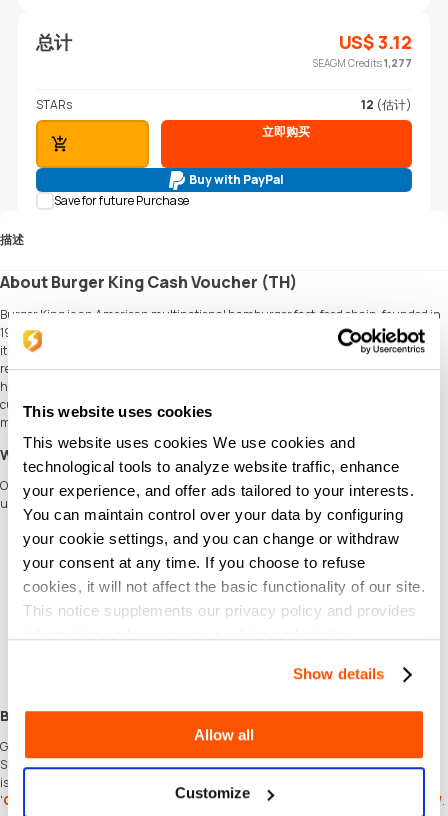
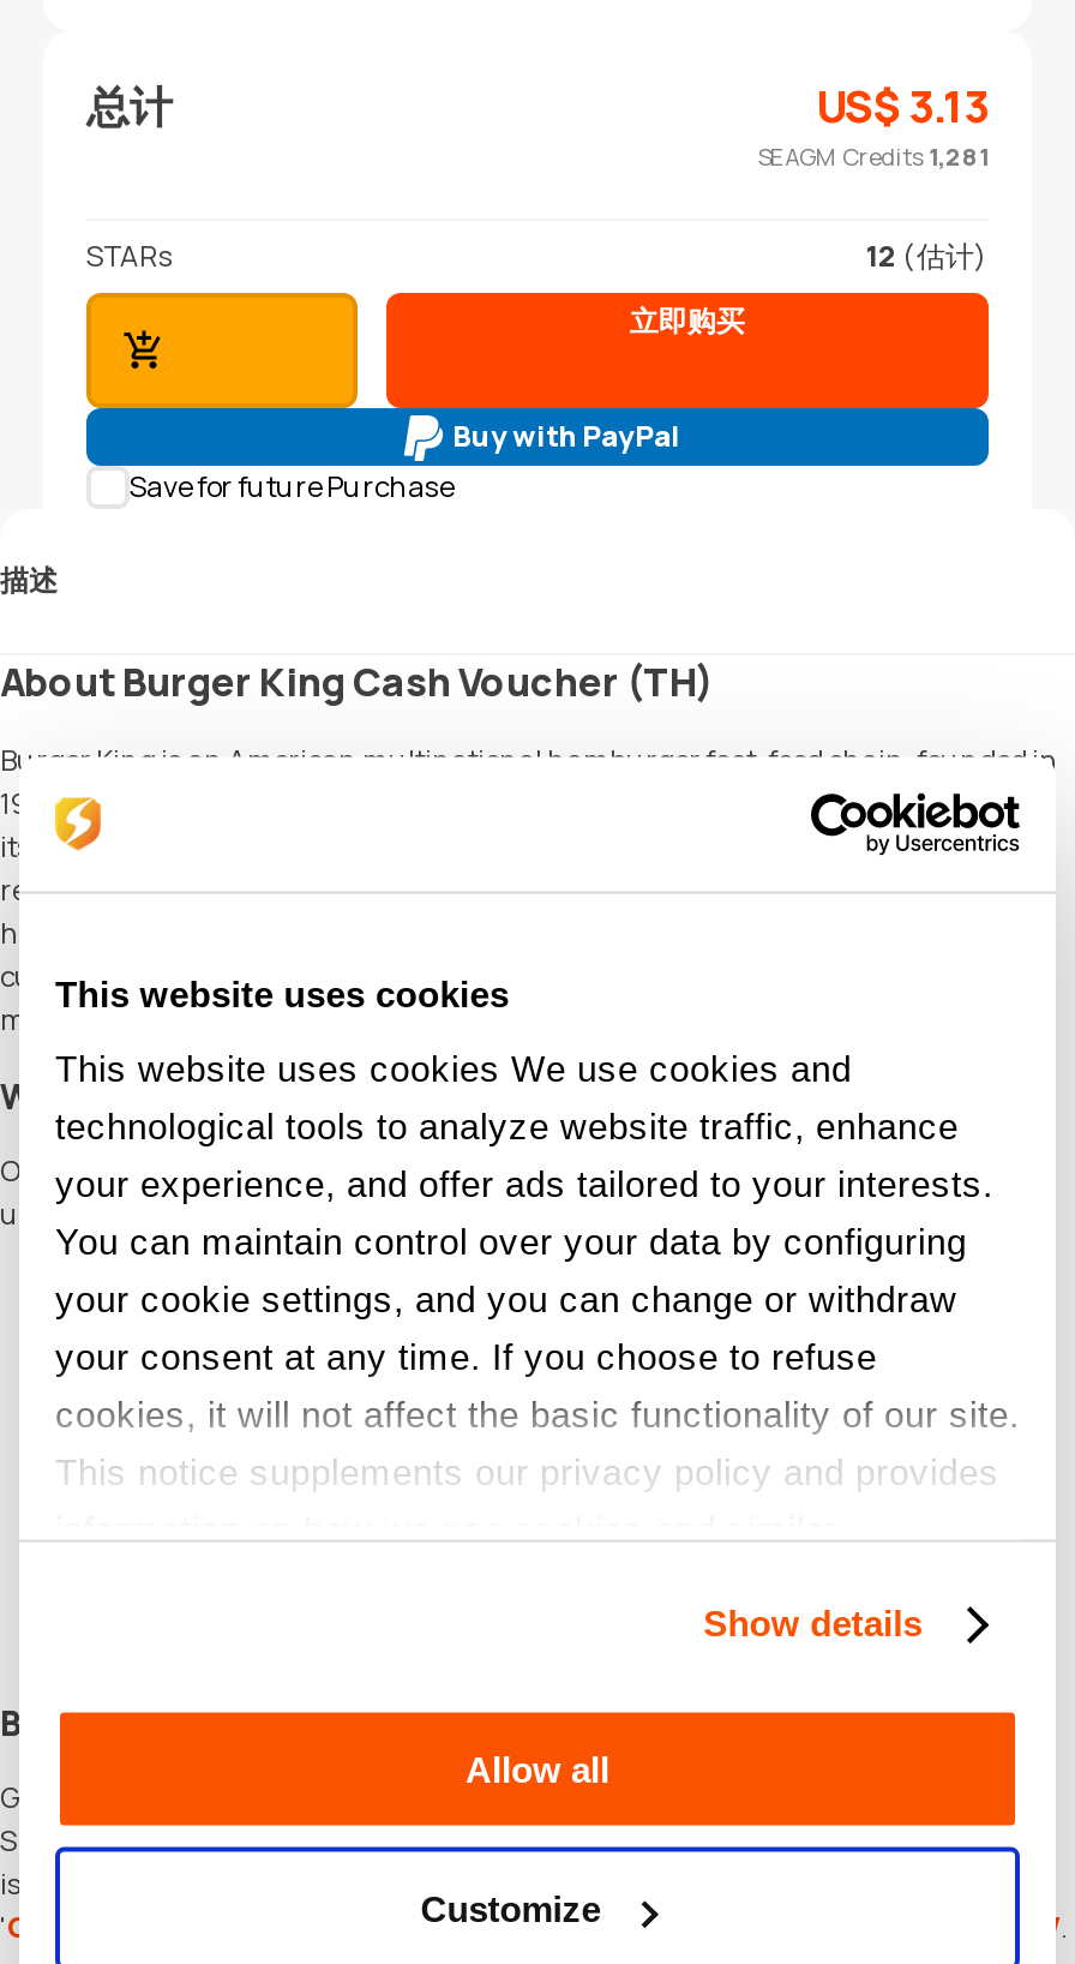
[313,30,412,70] US$3.12 | SEAGM Credits 1,277 -> [758,77,989,173] US$3.13 | SEAGM Credits 1,281

